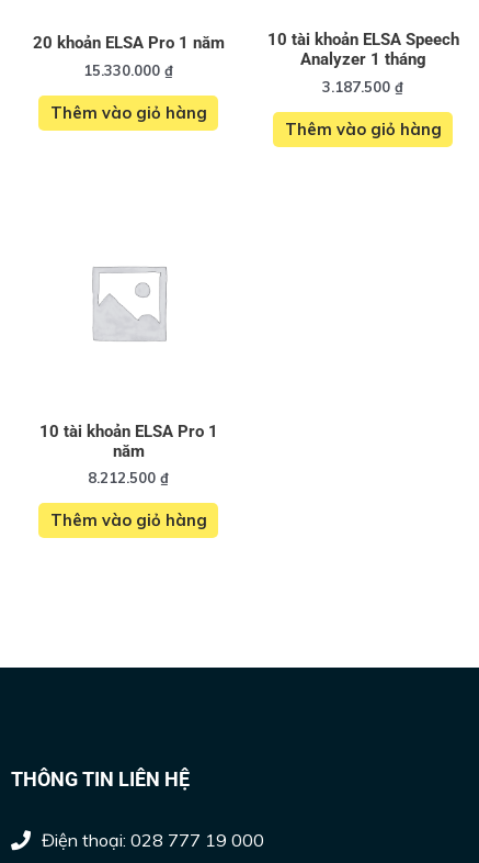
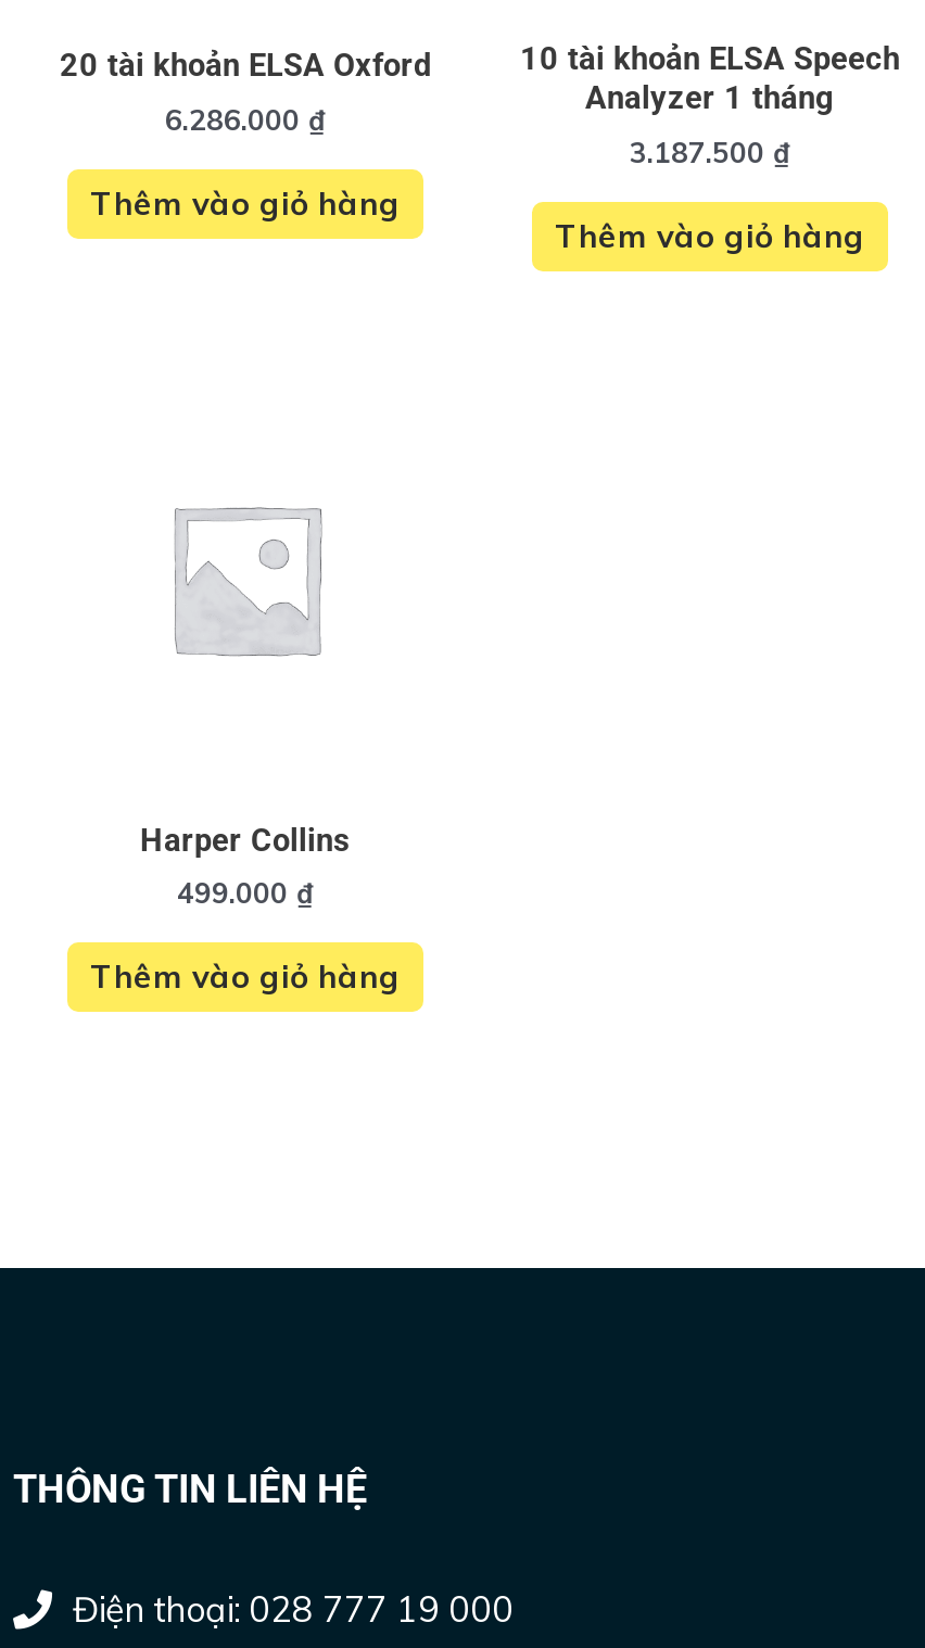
[32,33,224,79] 20 khoản ELSA Pro 1 năm | 15.330.000 ₫ -> [60,46,431,136] 20 tài khoản ELSA Oxford | 6.286.000 ₫
[39,421,218,486] 10 tài khoản ELSA Pro 1 | năm | 8.212.500 ₫ -> [140,820,351,909] Harper Collins | 499.000 ₫

